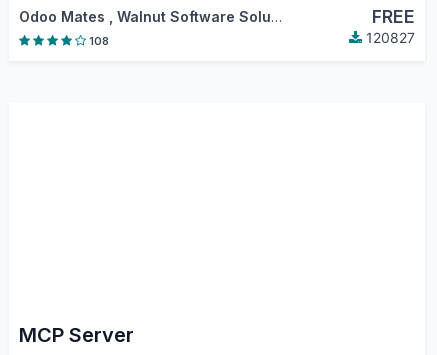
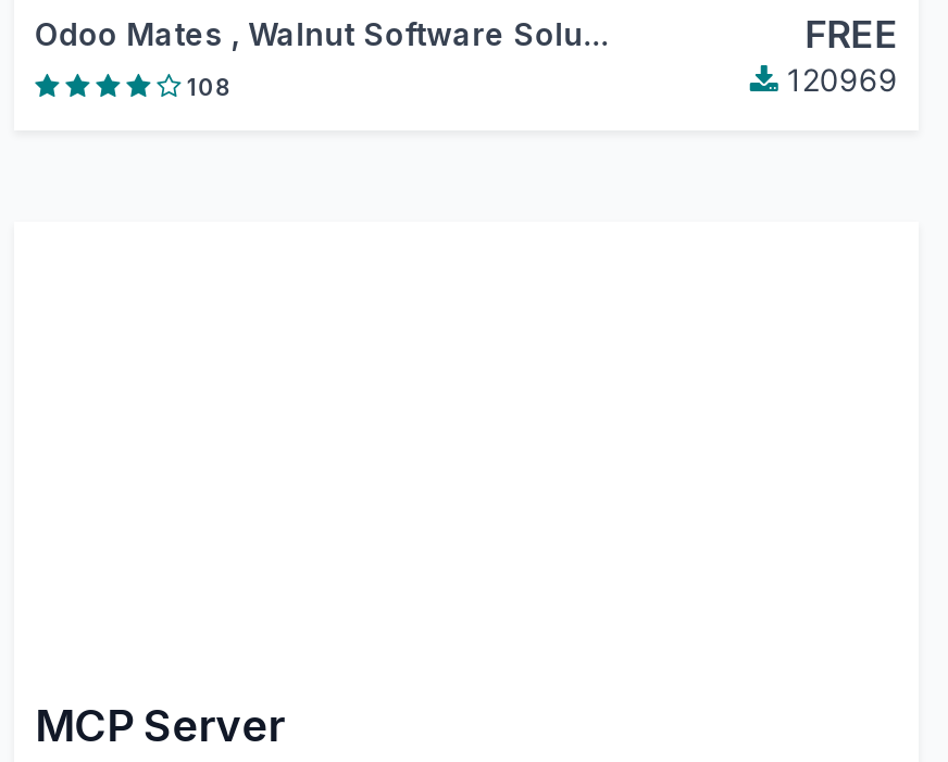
[362,29,415,46] 120827 -> [778,62,898,98] 120969

